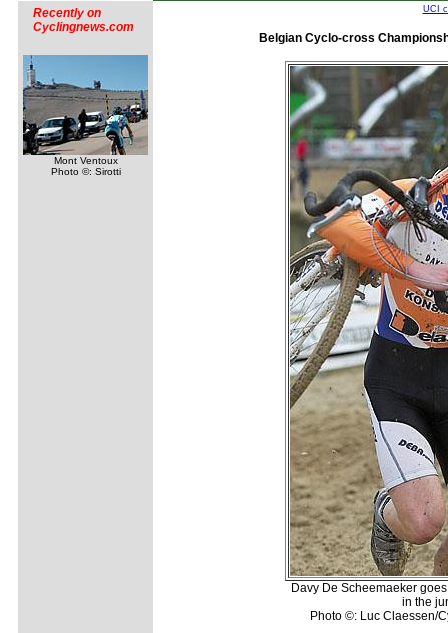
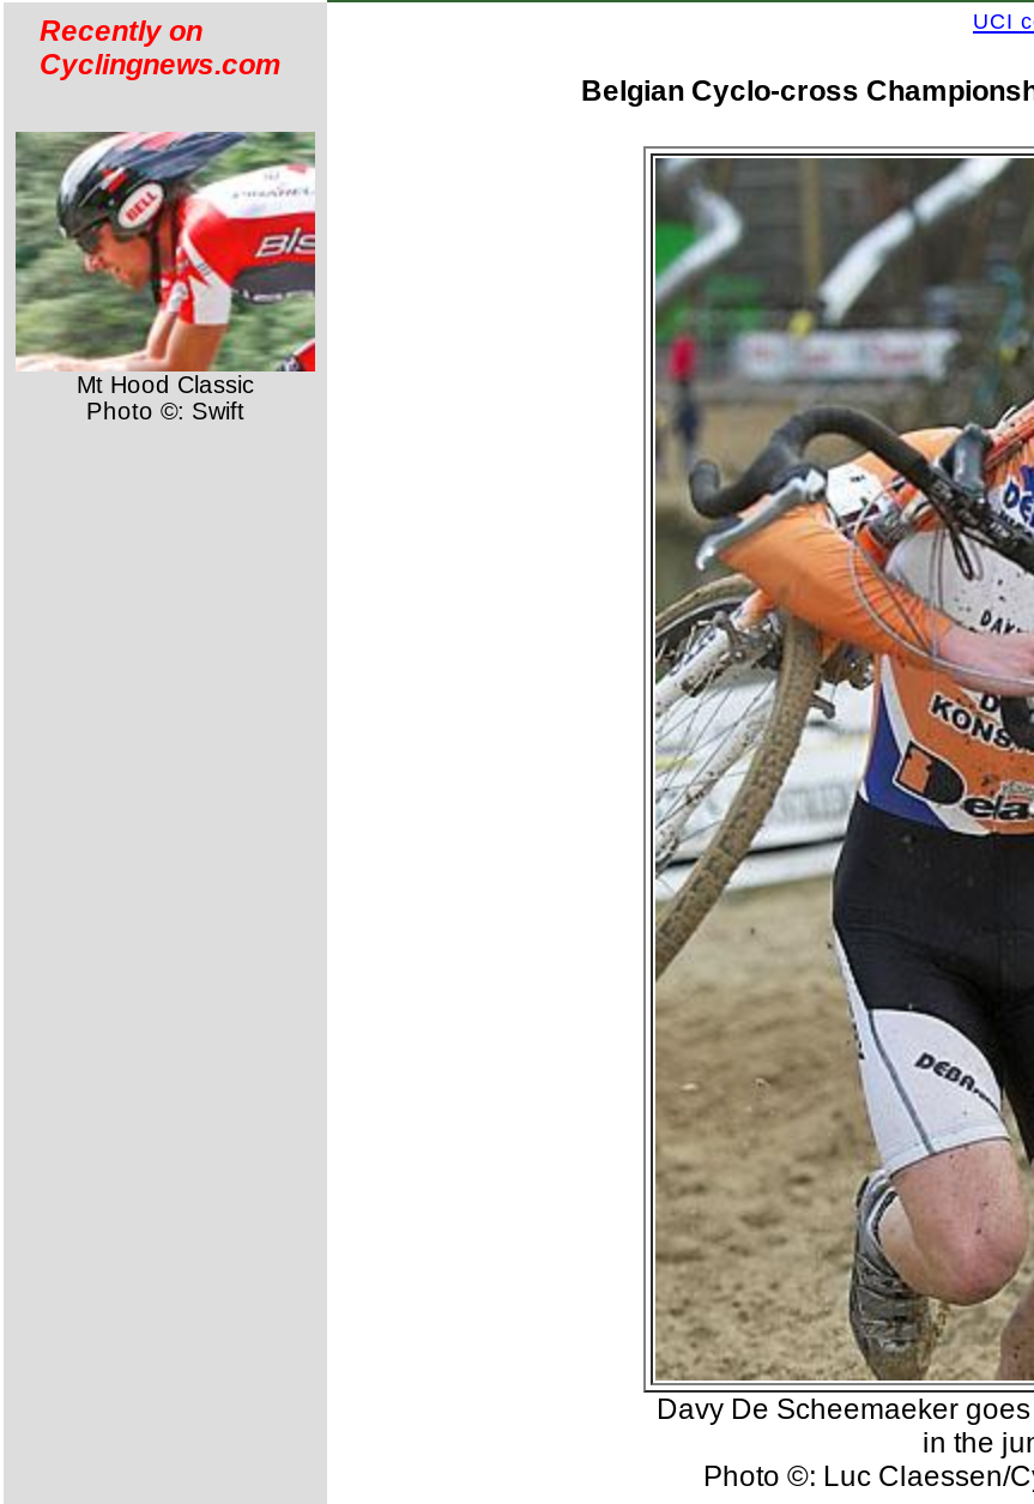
[22,54,149,177] [image] | Mont Ventoux | Photo ©: Sirotti -> [13,129,318,424] [image] | Mt Hood Classic | Photo ©: Swift

